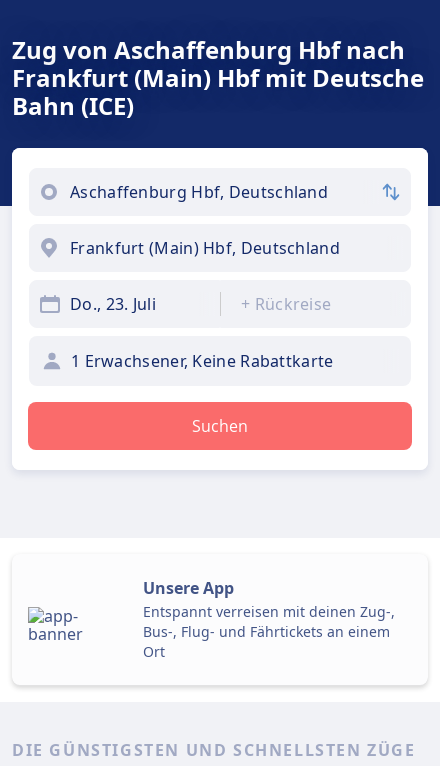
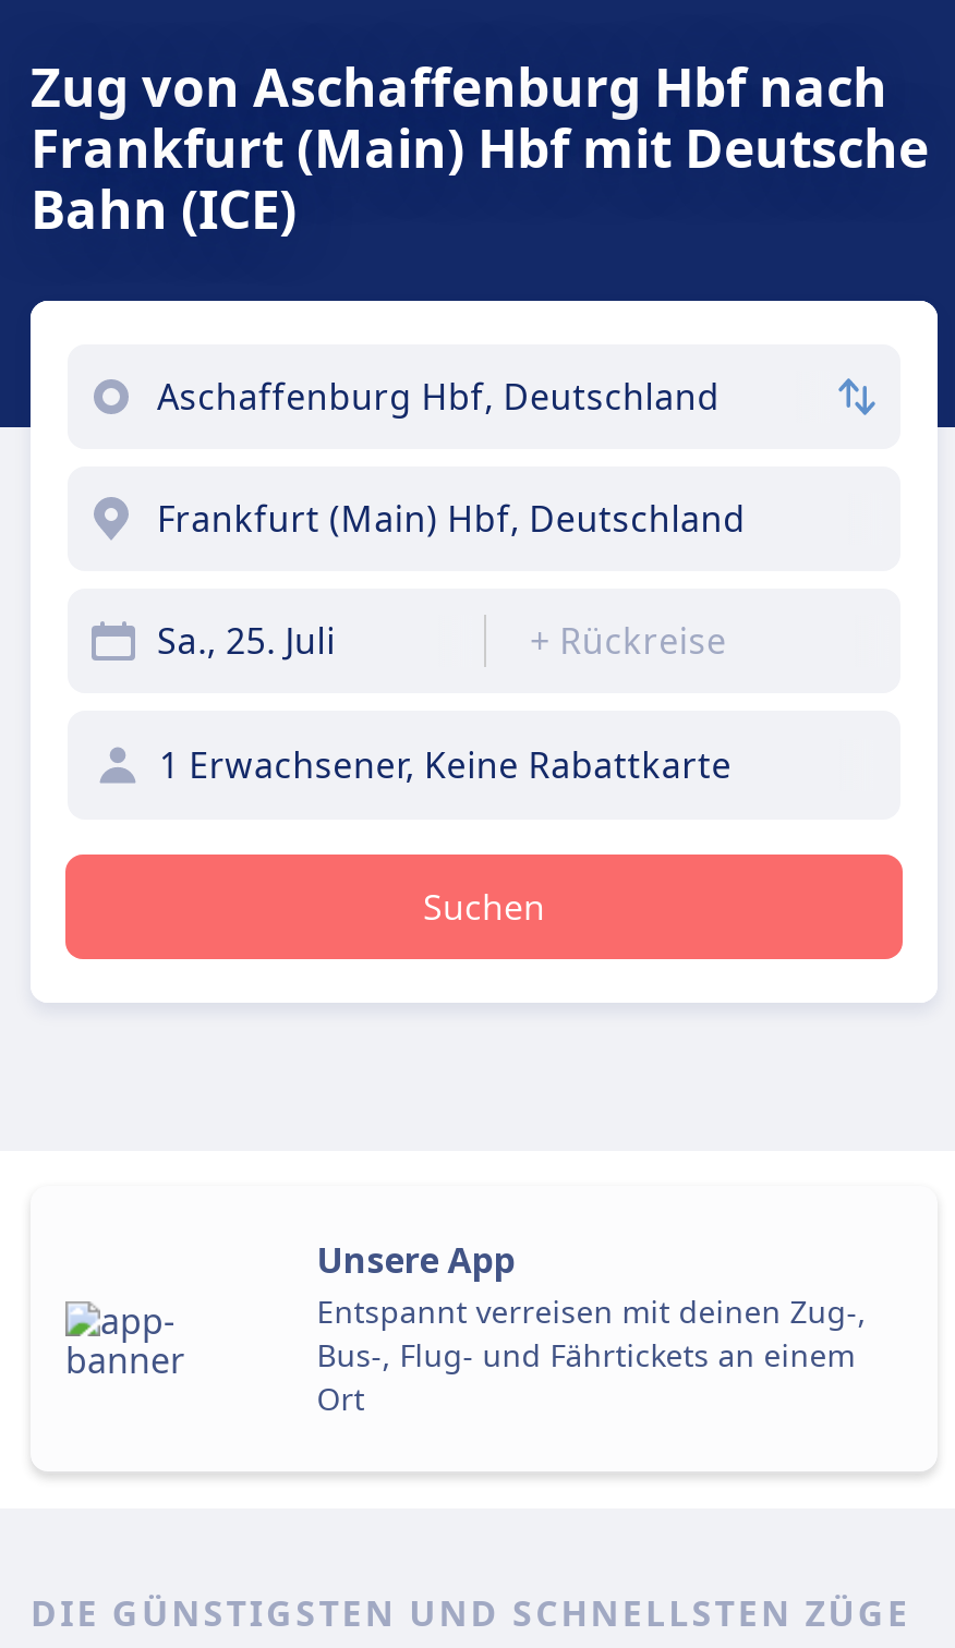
[70,293,156,315] Do., 23. Juli -> [157,617,336,665] Sa., 25. Juli

